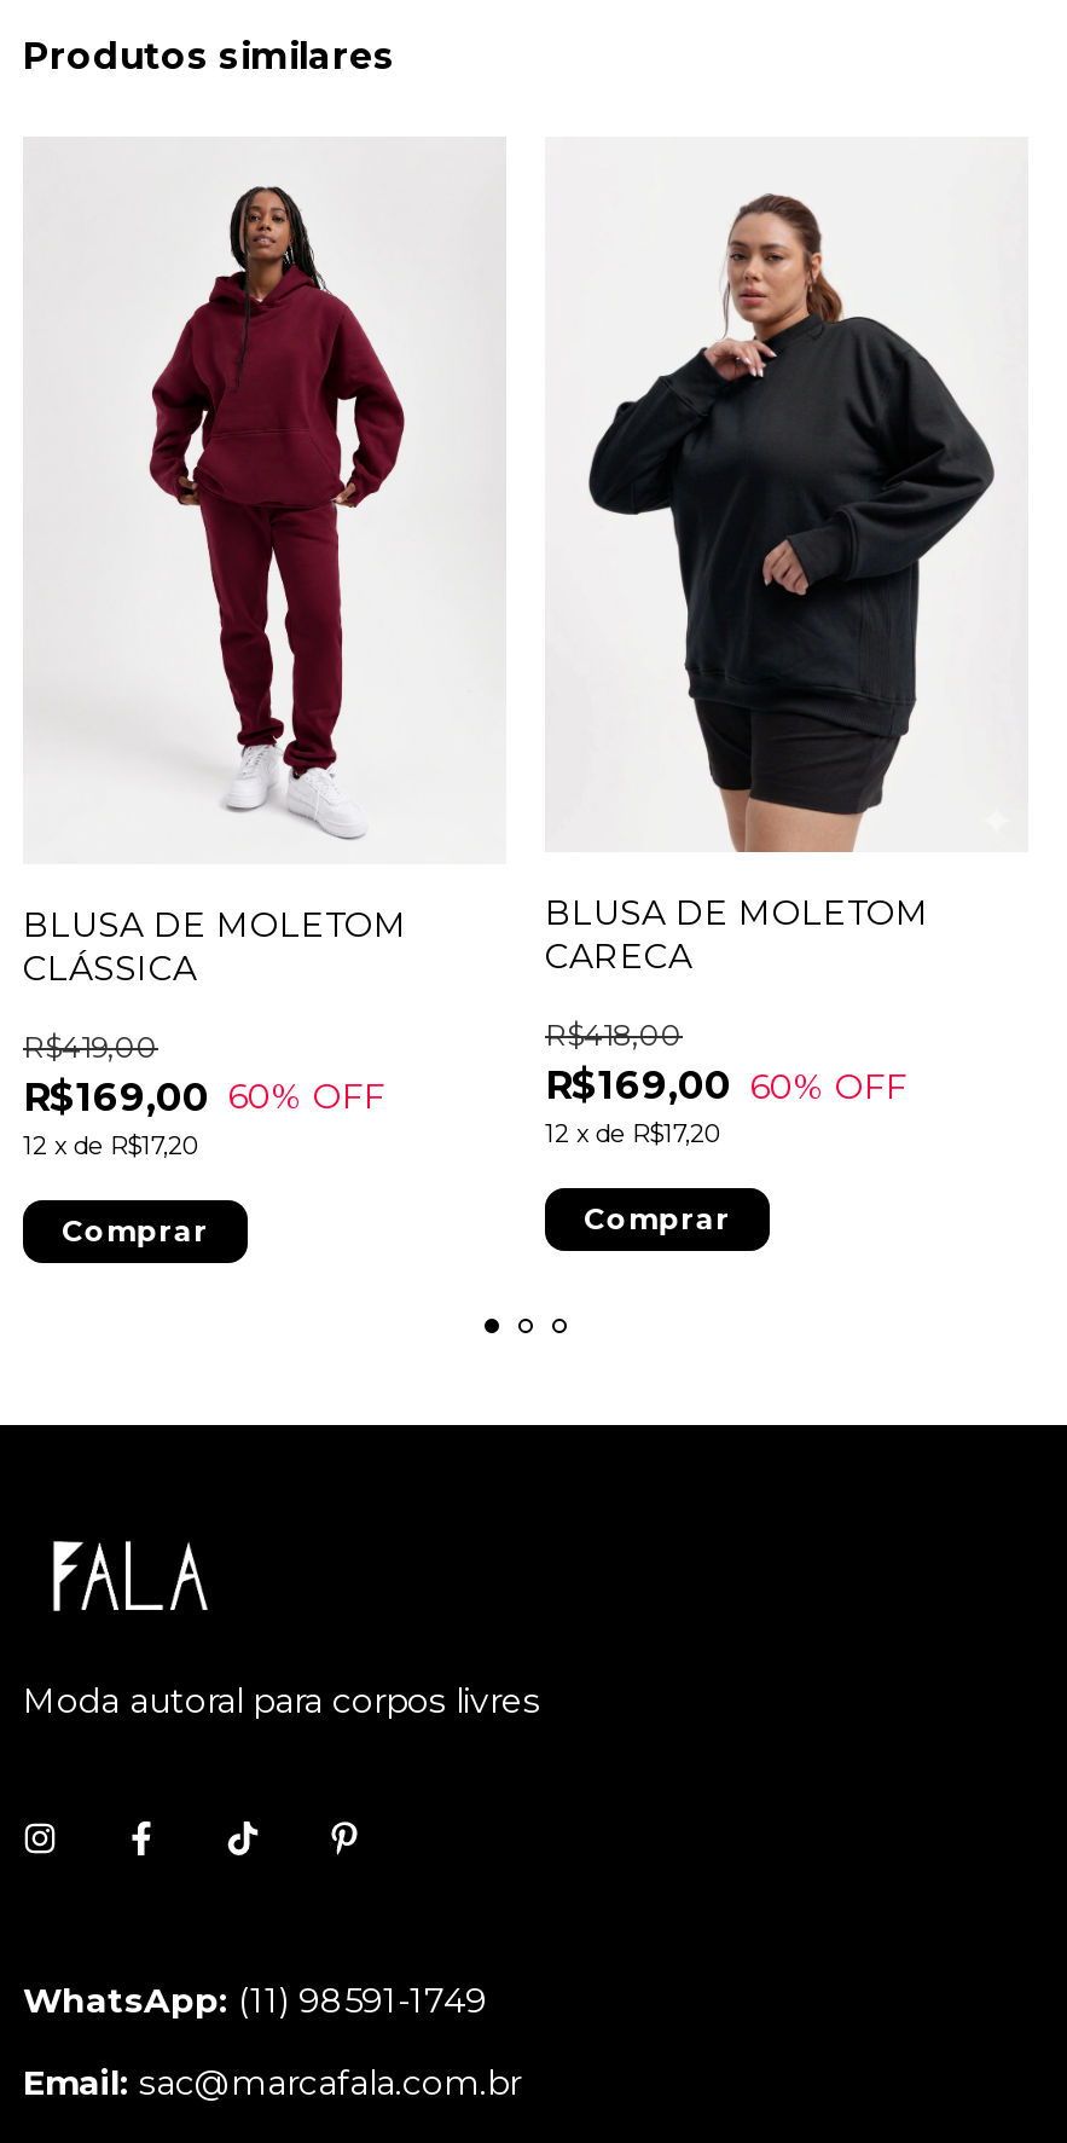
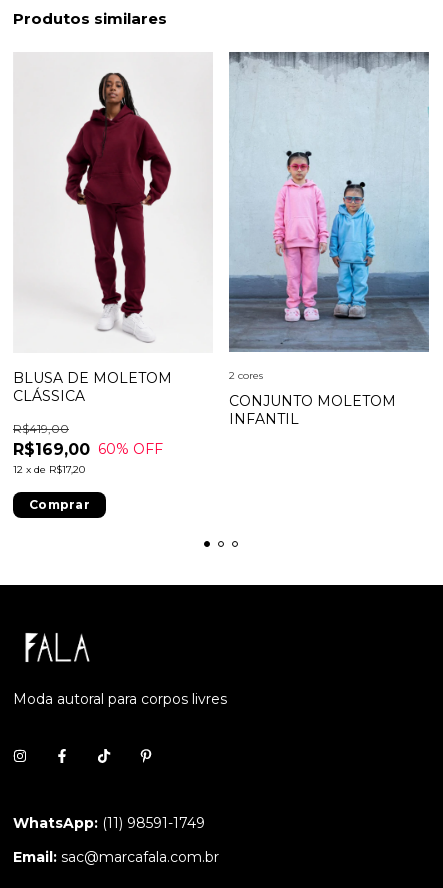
[545,137,1028,1109] [image] | BLUSA DE MOLETOM | CARECA | R$169,00 -> [228,51,430,428] [image] | CONJUNTO MOLETOM | INFANTIL
[545,1017,907,1237] R$418,00 | 60% OFF | 12 x de R$17,20 | Comprar -> [229,369,263,382] 2 cores

